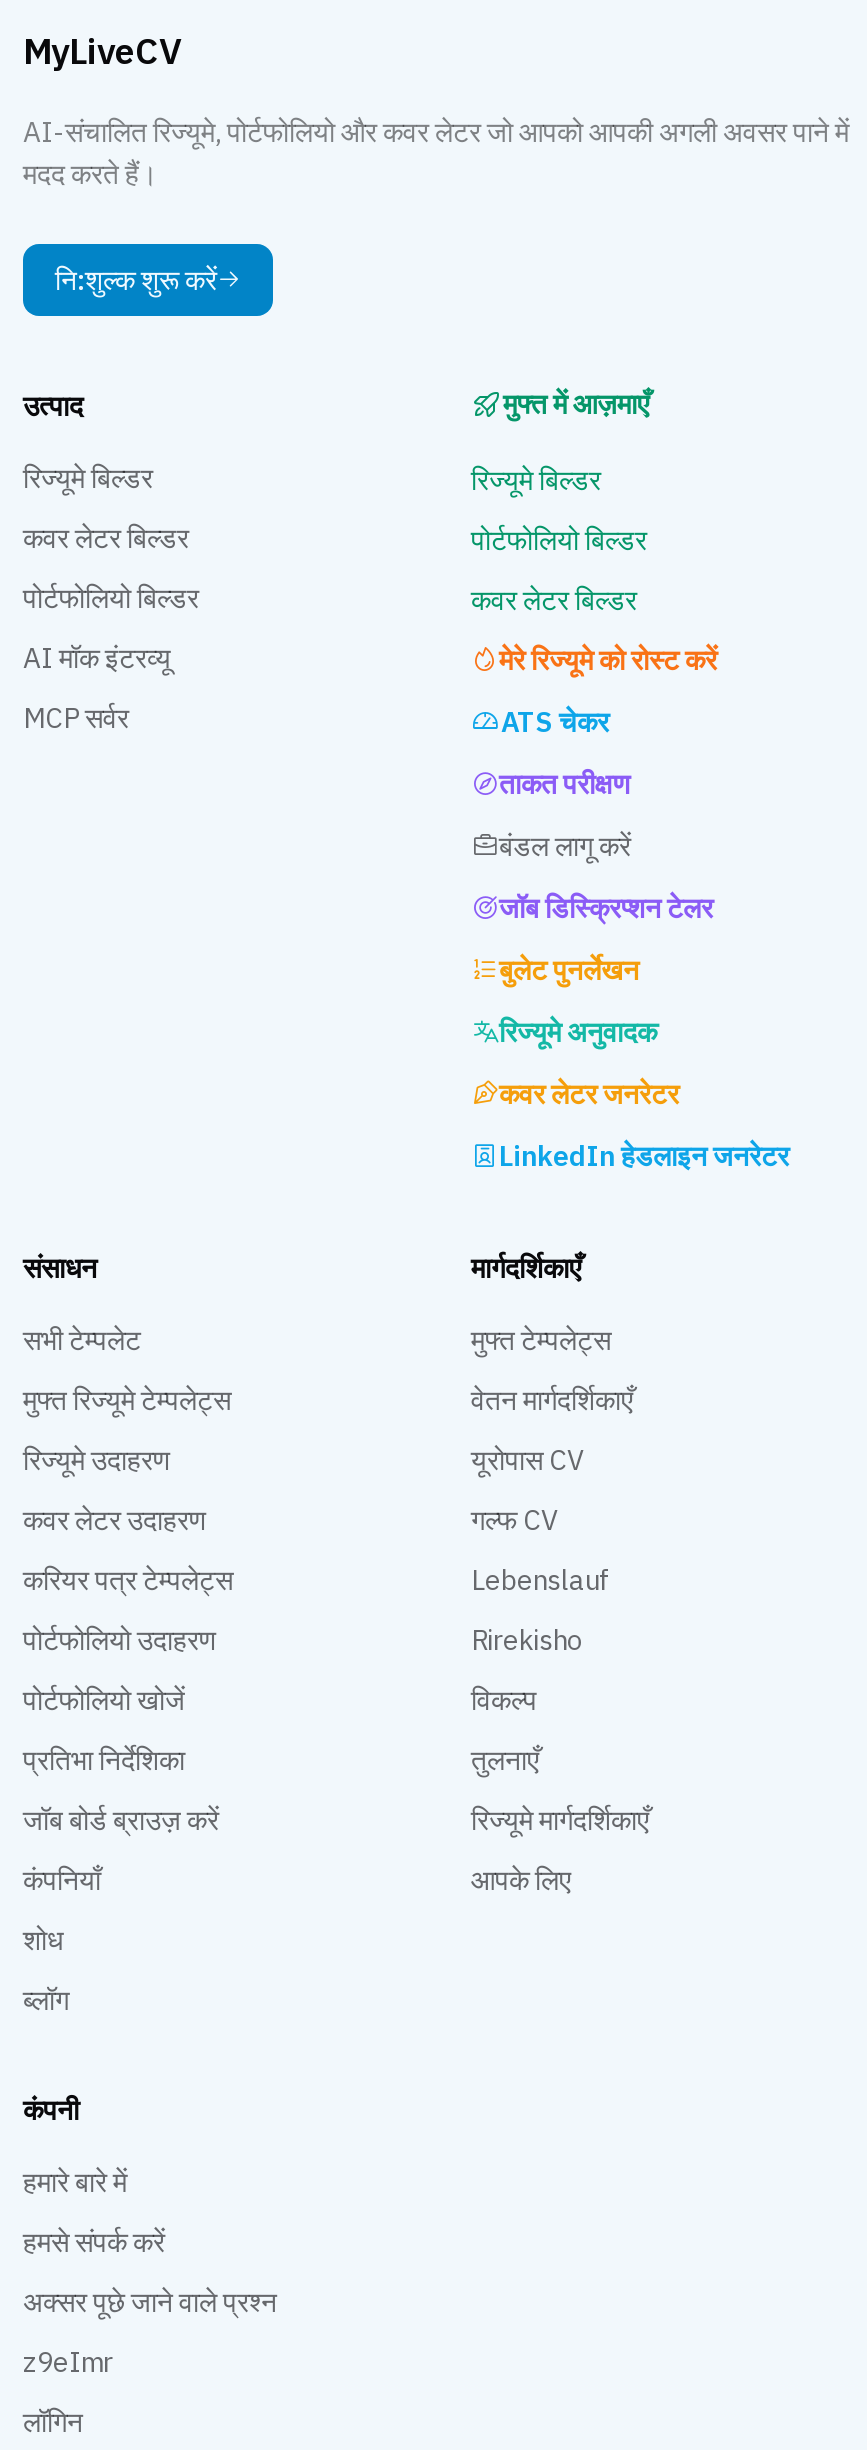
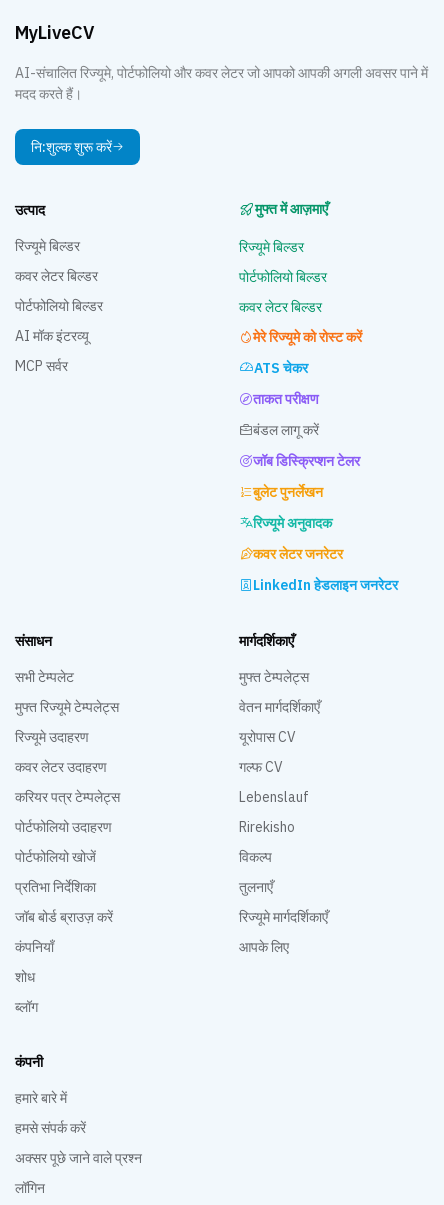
[23,2344,113,2380] z9eImr -> none

